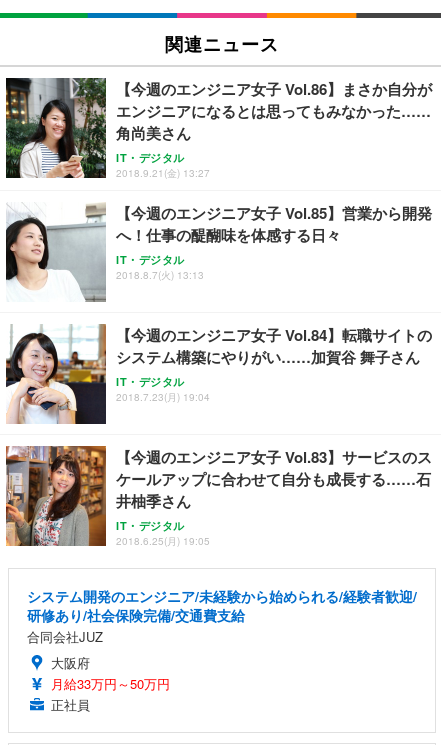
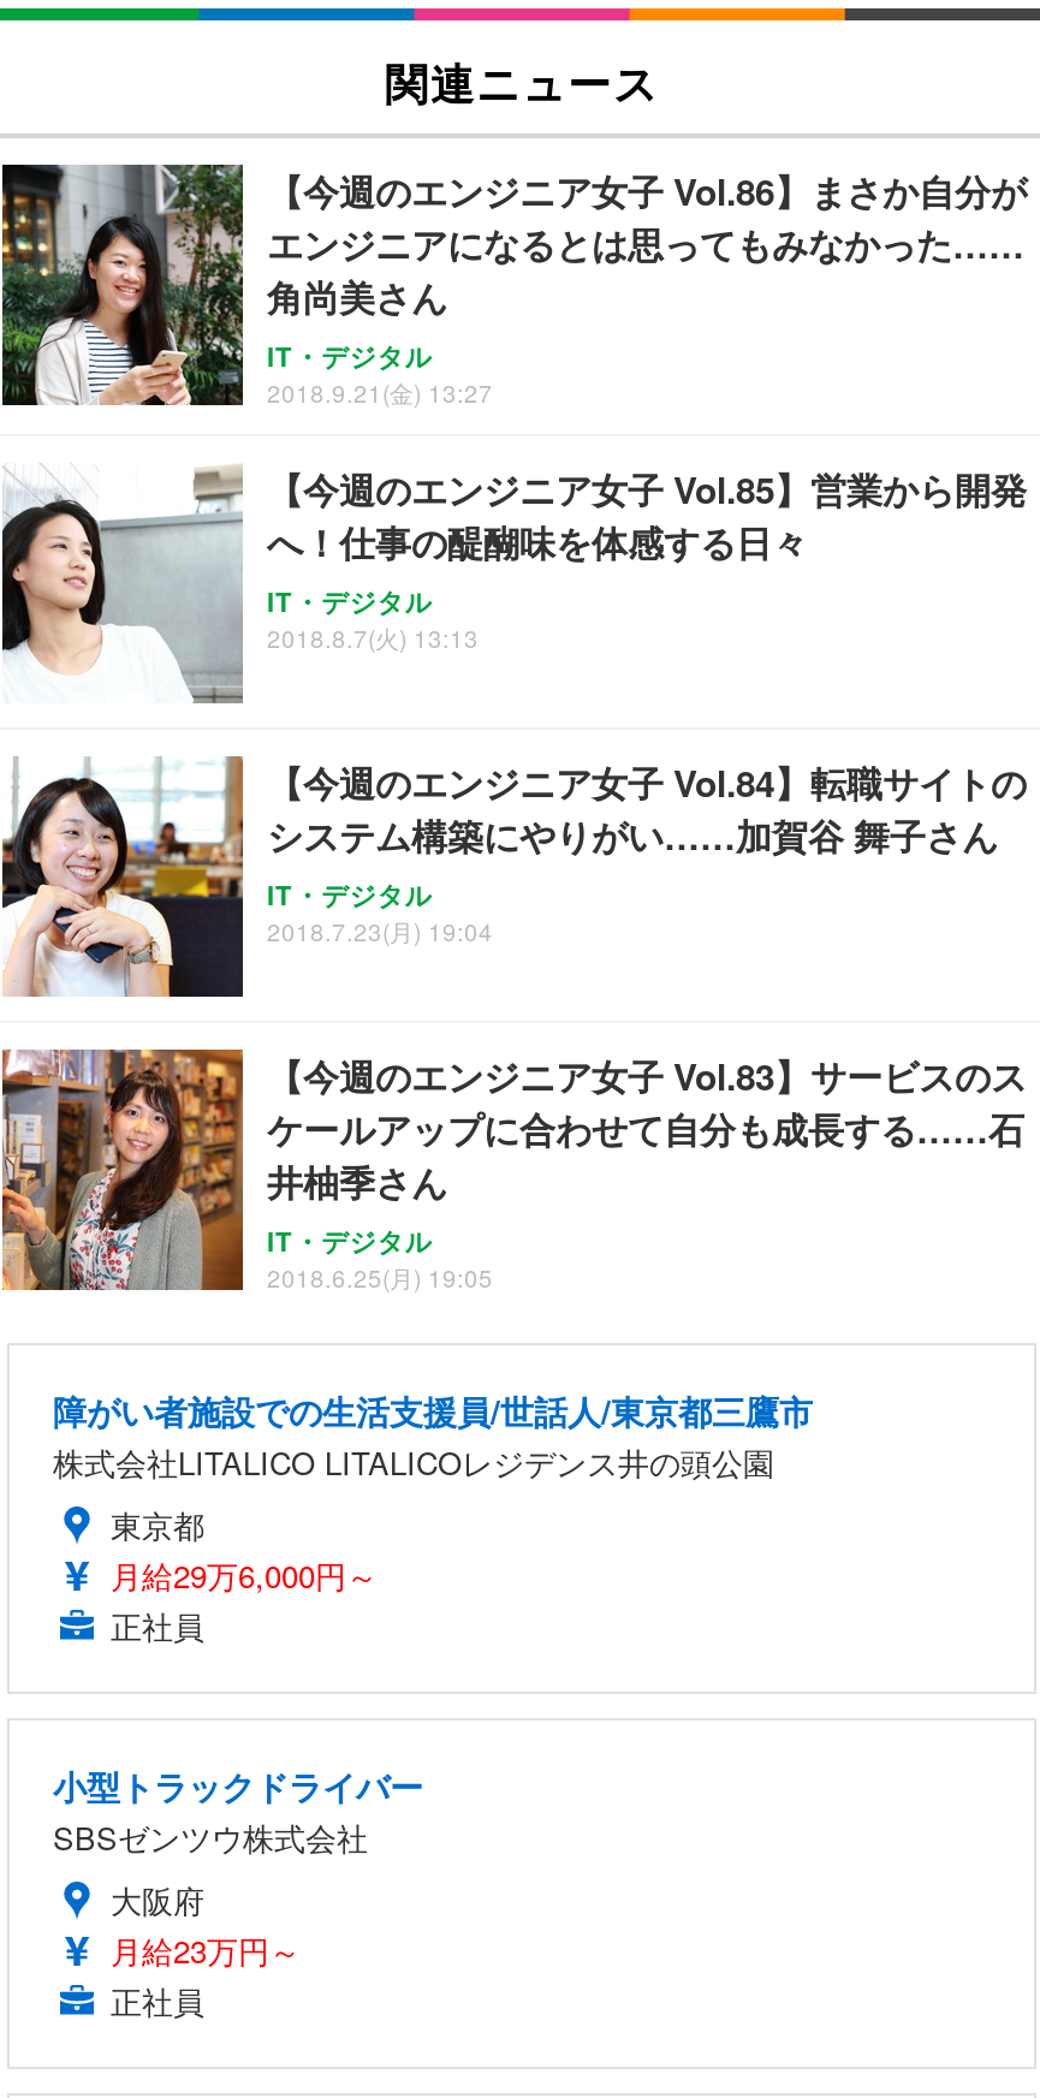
[27,586,417,646] システム開発のエンジニア/未経験から始められる/経験者歓迎/ | 研修あり/社会保険完備/交通費支給 | 合同会社JUZ -> [53,1386,813,1859] 障がい者施設での生活支援員/世話人/東京都三鷹市 | 株式会社LITALICO LITALICOレジデンス井の頭公園 | 東京都 | 月給29万6,000円～ | 正社員 | 小型トラックドライバー | SBSゼンツウ株式会社
[51,674,170,693] 月給33万円～50万円 -> [111,1927,301,1972] 月給23万円～

